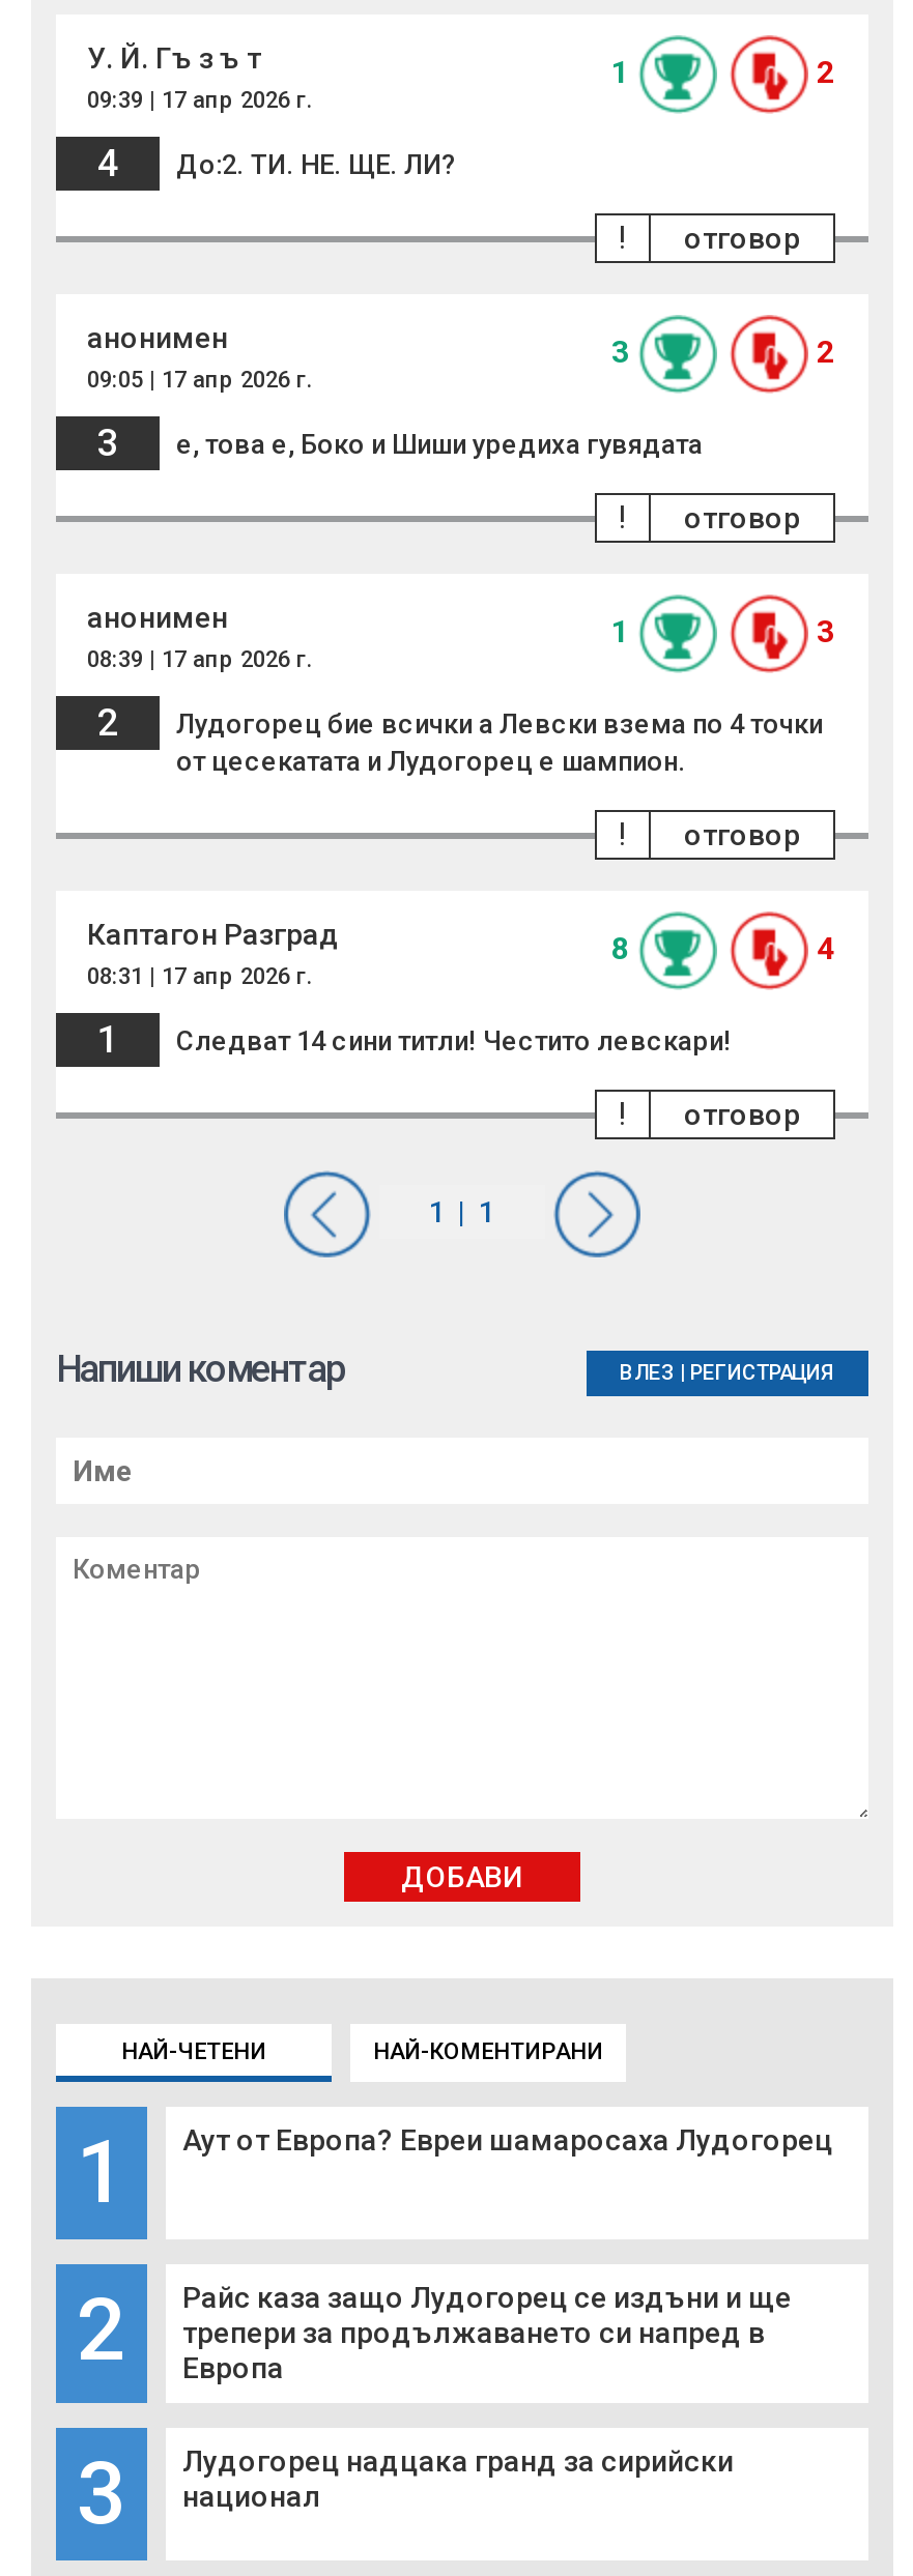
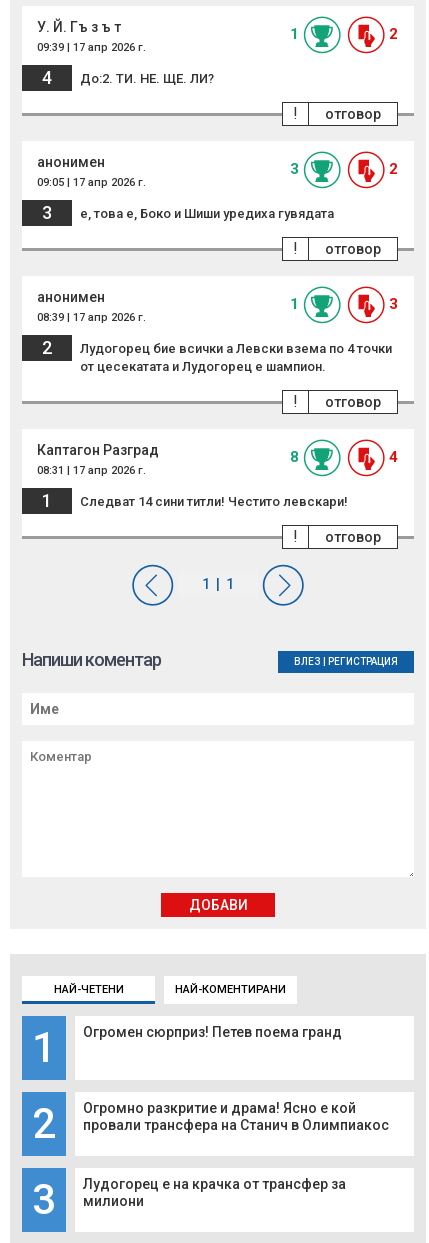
[182,2123,833,2156] Аут от Европа? Евреи шамаросаха Лудогорец -> [83,1024,342,1040] Огромен сюрприз! Петев поема гранд
[182,2281,792,2384] Райс каза защо Лудогорец се издъни и ще | трепери за продължаването си напред в | Европа -> [83,1100,389,1133] Огромно разкритие и драма! Ясно е кой | провали трансфера на Станич в Олимпиакос
[182,2444,734,2513] Лудогорец надцака гранд за сирийски | национал -> [83,1176,346,1209] Лудогорец е на крачка от трансфер за | милиони

